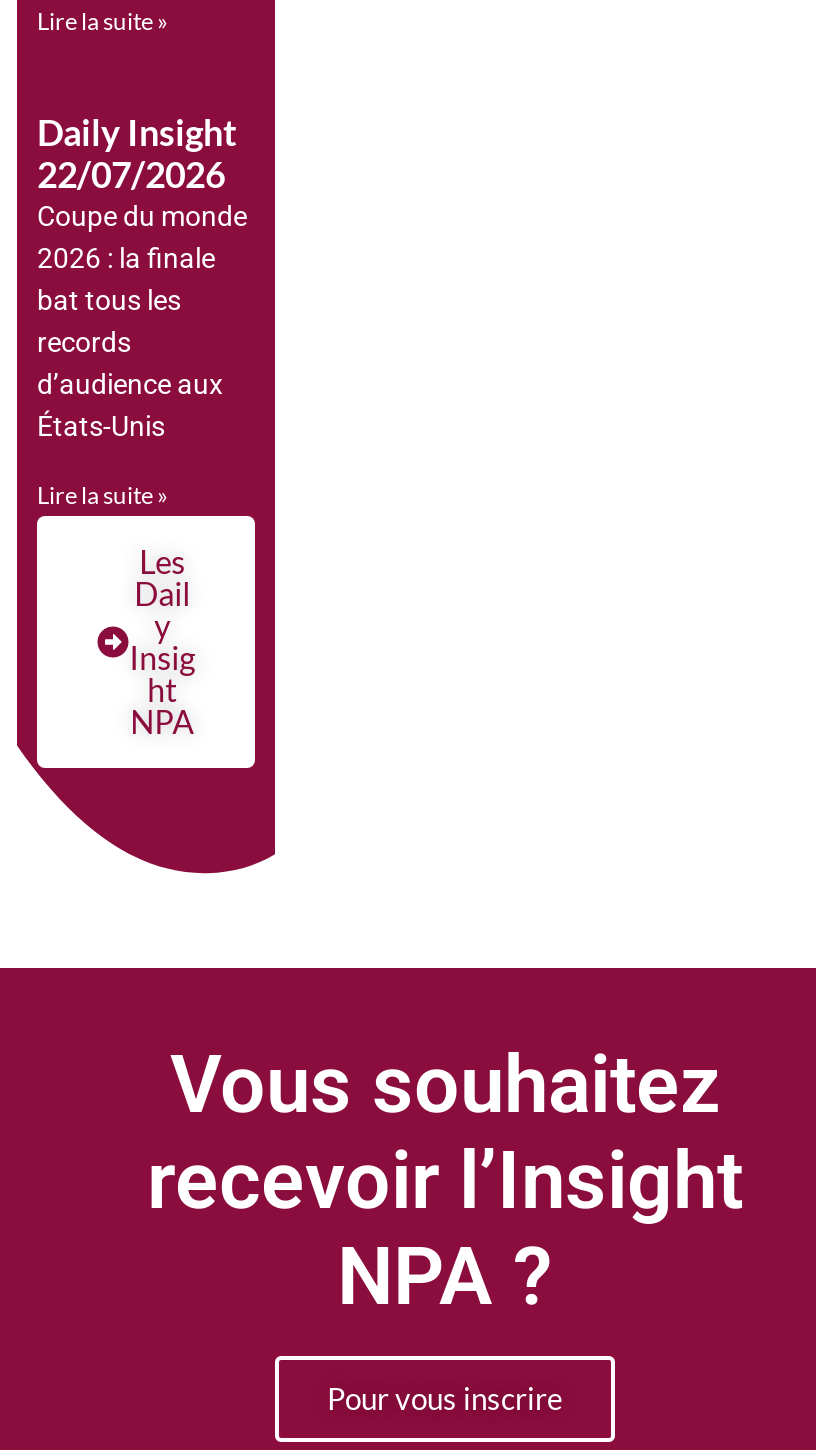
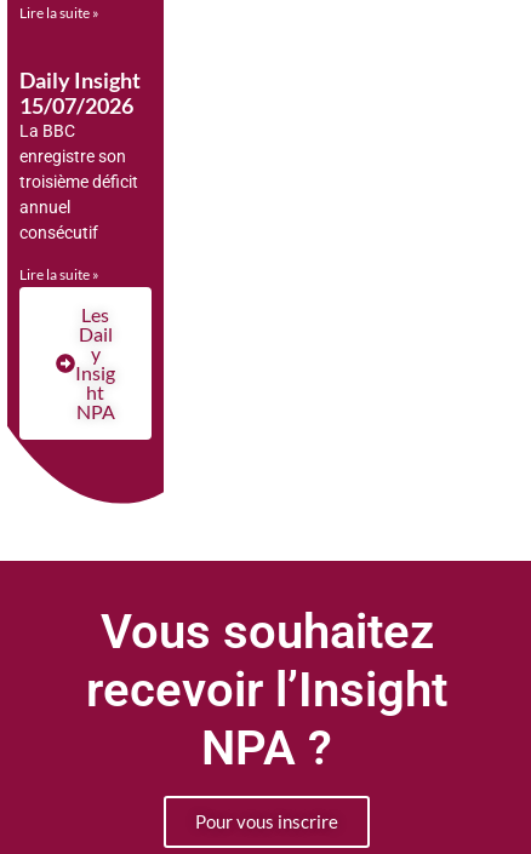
[37,153,247,443] 22/07/2026 | Coupe du monde | 2026 : la finale | bat tous les | records | d’audience aux | États-Unis -> [19,93,138,243] 15/07/2026 | La BBC | enregistre son | troisième déficit | annuel | consécutif

